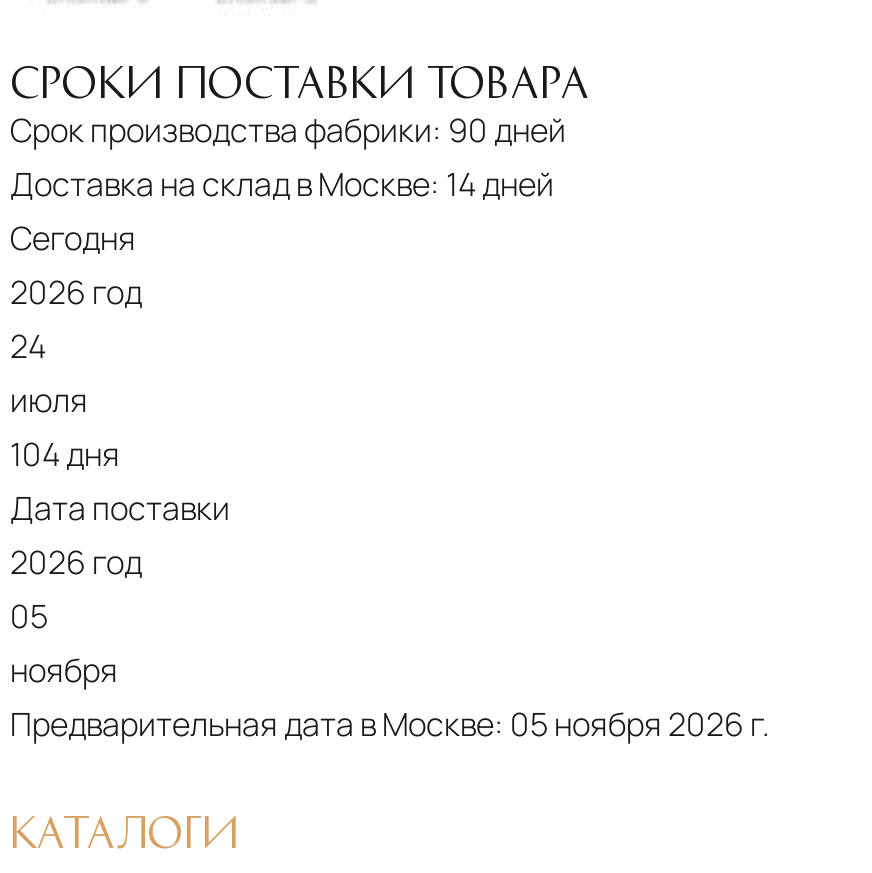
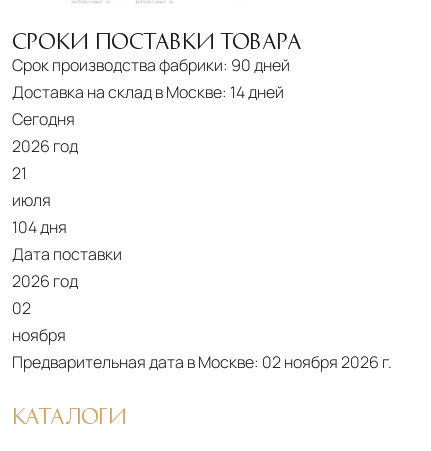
[10,324,46,368] 24 -> [12,162,27,184] 21
[10,594,48,638] 05 -> [12,297,31,319] 02
[10,702,770,746] Предварительная дата в Москве: 05 ноября 2026 г. -> [12,351,392,373] Предварительная дата в Москве: 02 ноября 2026 г.

